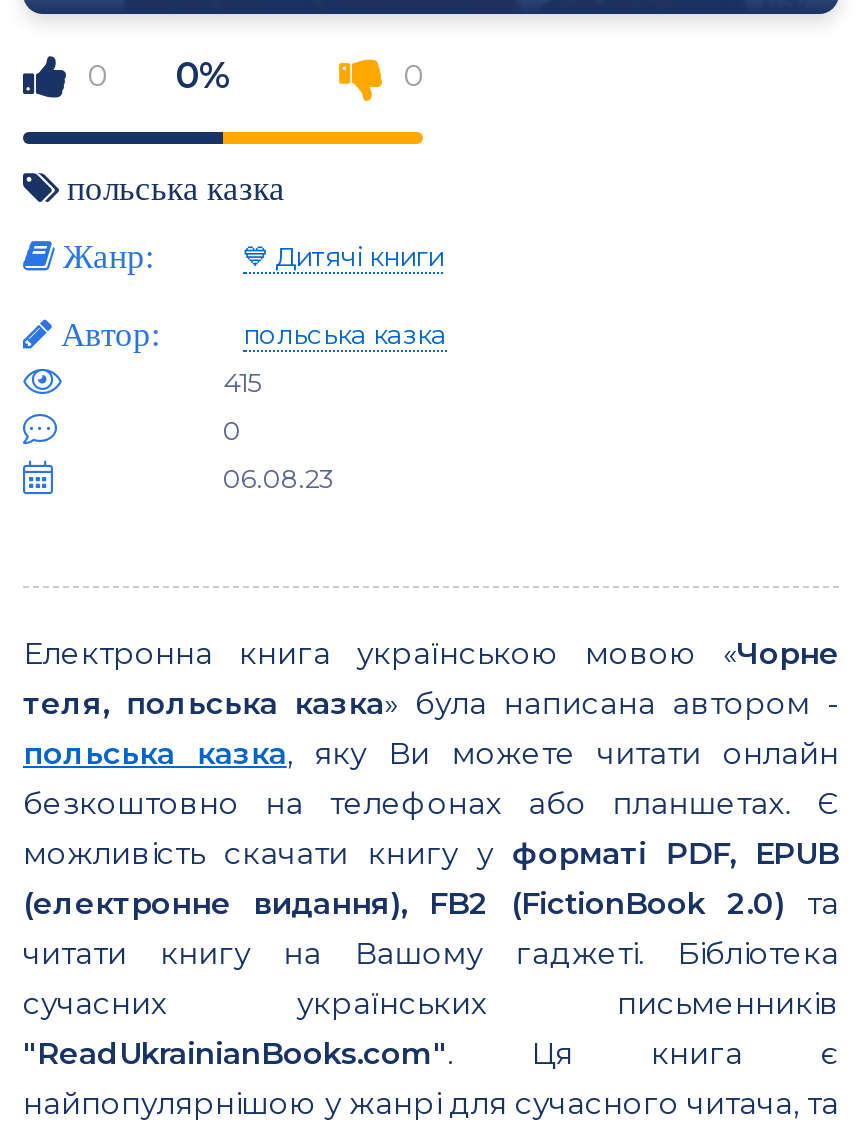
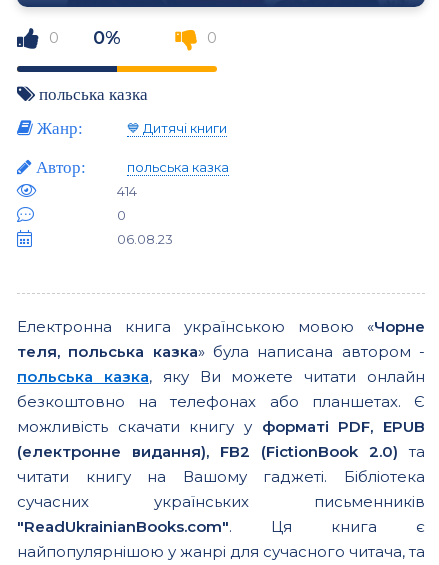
[223,366,261,398] 415 -> [117,183,137,199] 414

